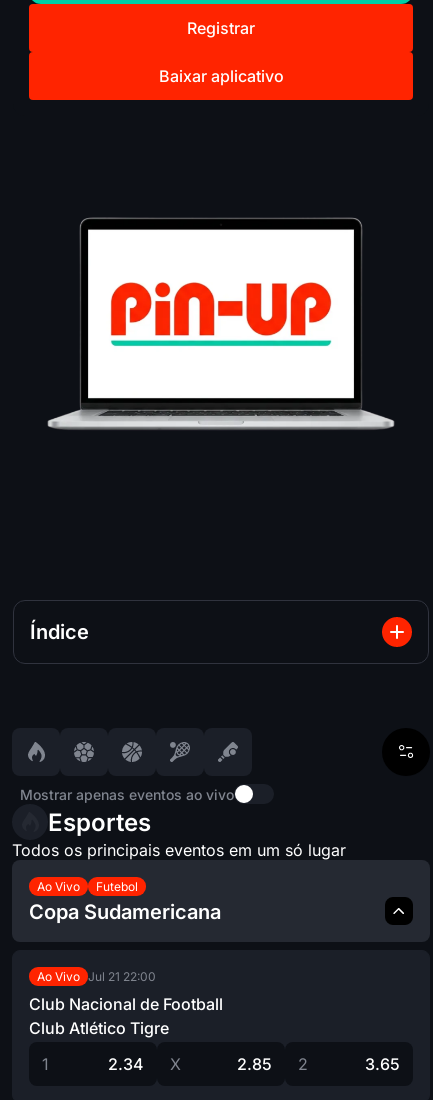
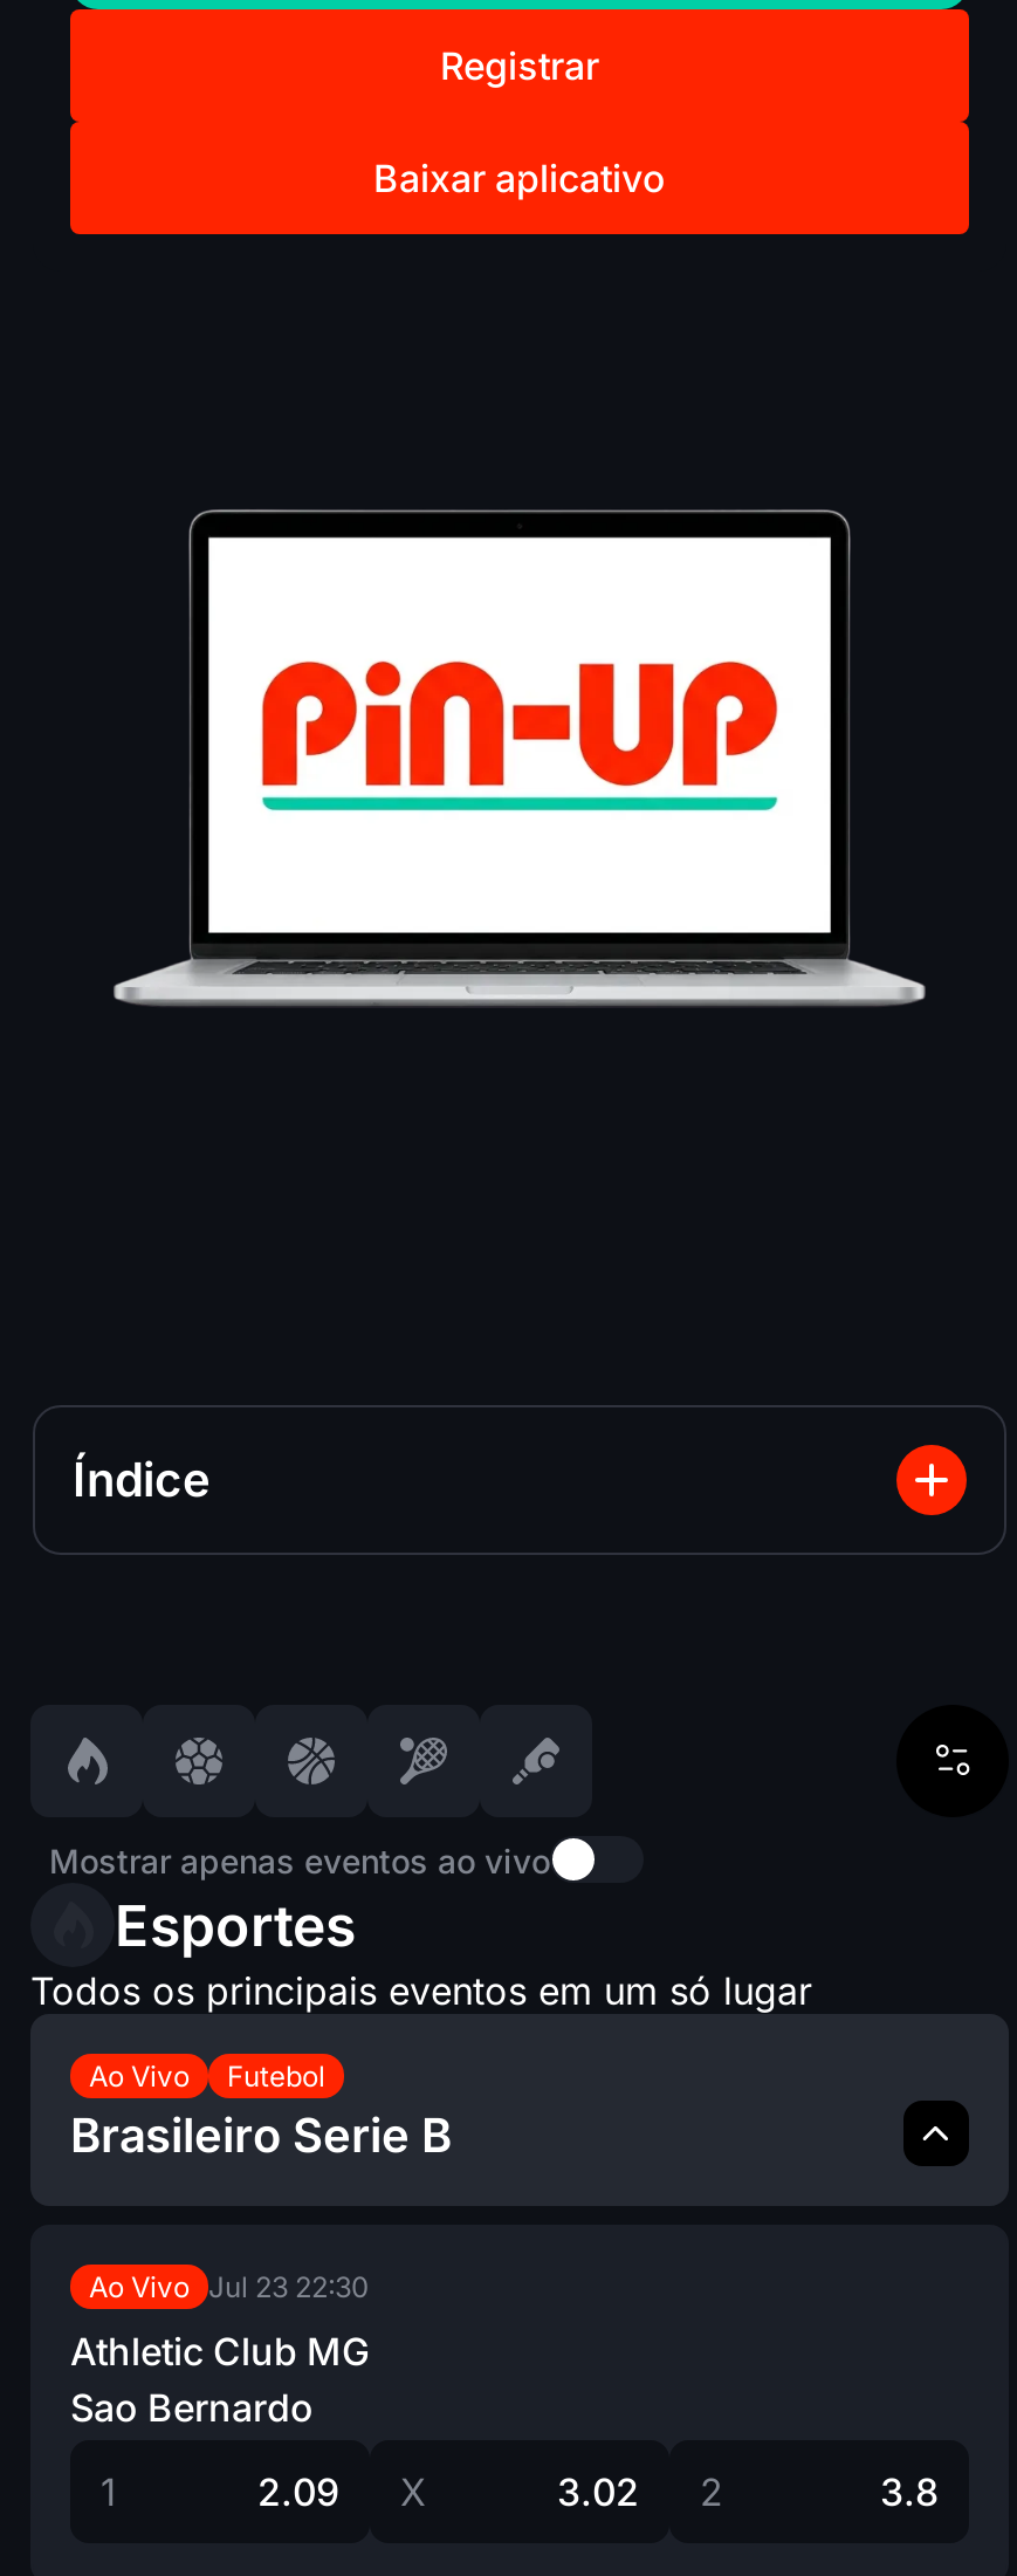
[29,900,221,924] Copa Sudamericana -> [70,2108,452,2164] Brasileiro Serie B
[37,968,156,984] Ao Vivo Jul 21 22:00 -> [89,2268,370,2304] Ao Vivo Jul 23 22:30
[29,994,223,1038] Club Nacional de Football | Club Atlético Tigre -> [70,2328,370,2431] Athletic Club MG | Sao Bernardo
[108,1054,181,1074] 2.34 X -> [257,2468,426,2515] 2.09 X
[237,1054,308,1074] 2.85 2 -> [557,2468,723,2515] 3.02 2
[365,1054,400,1074] 3.65 -> [880,2468,939,2515] 3.8

